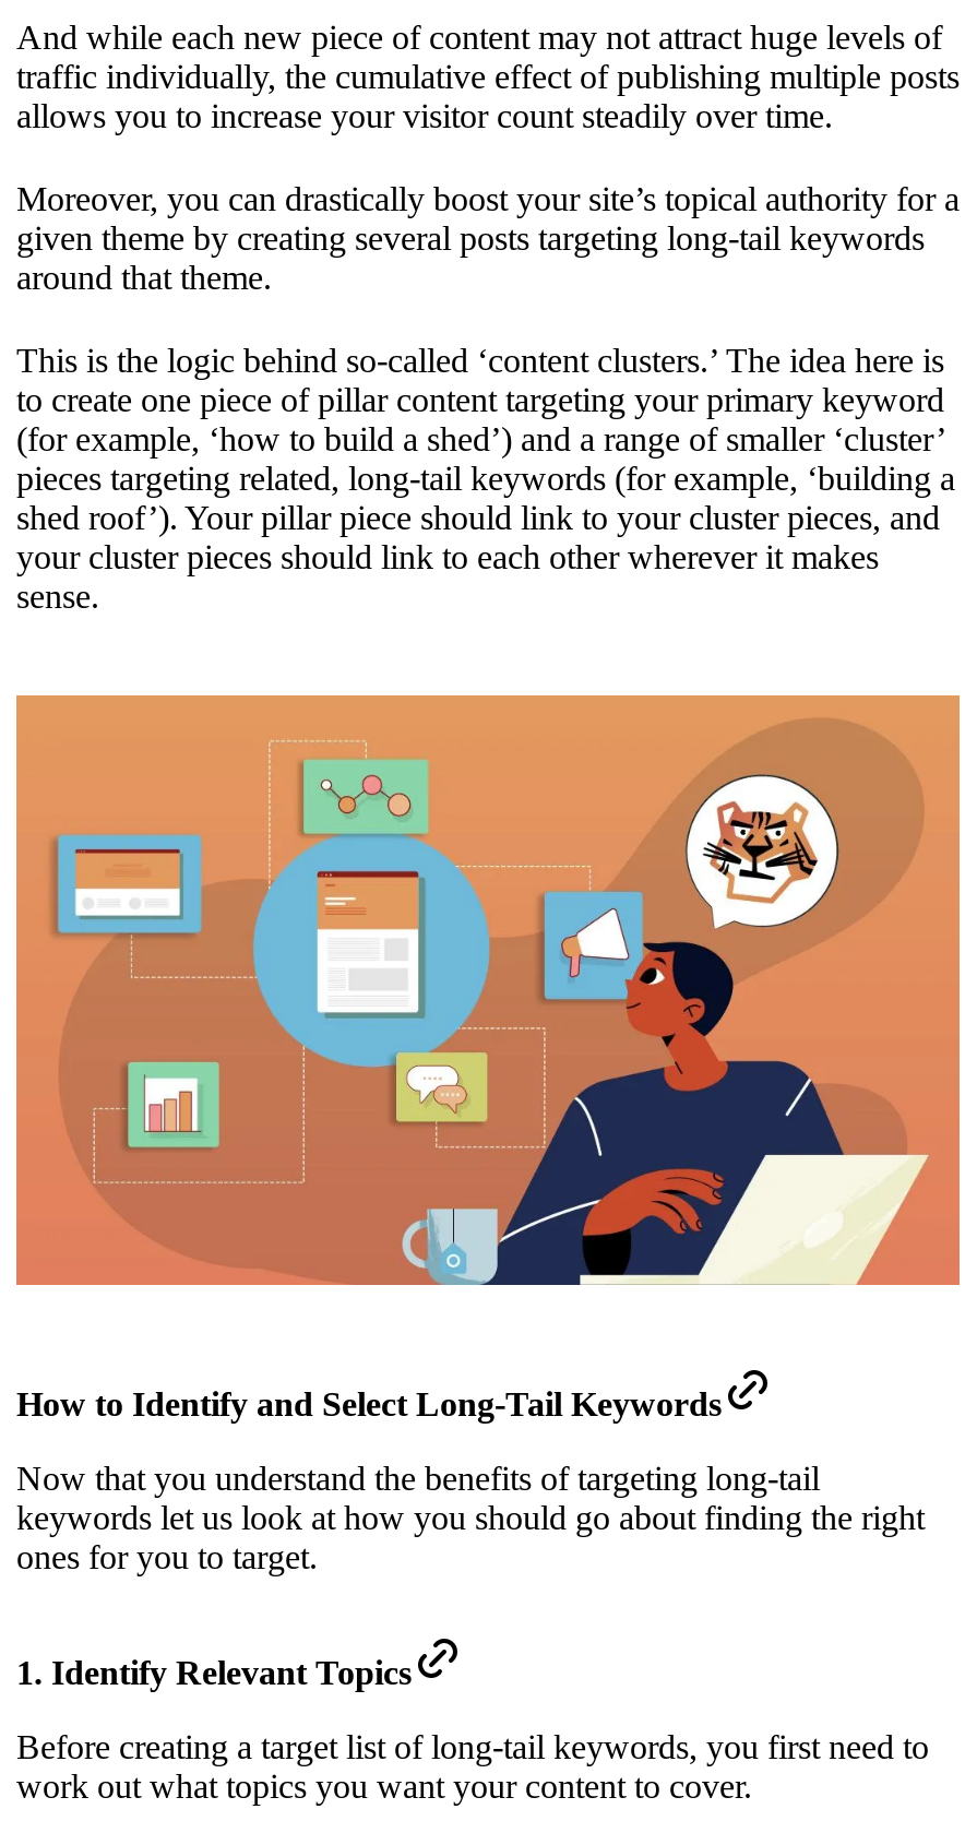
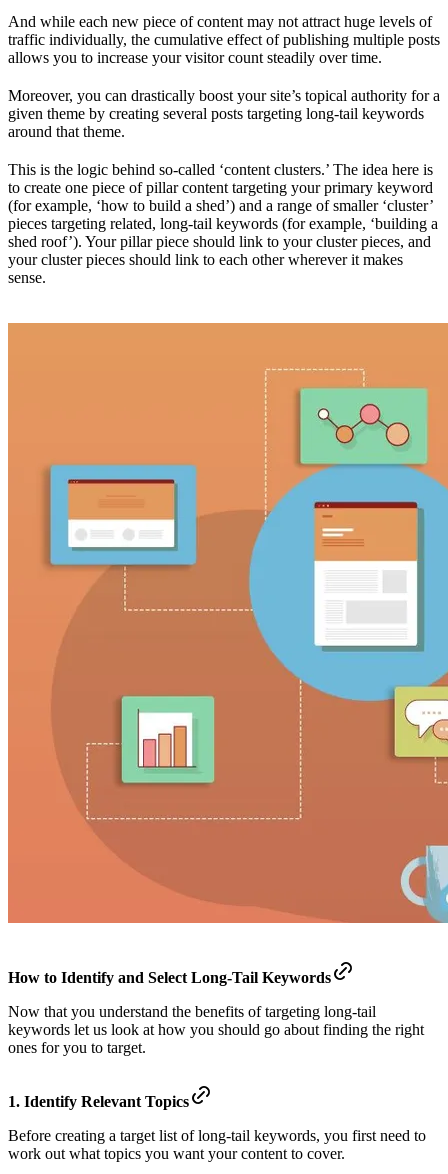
[23,694,970,1288] [image] -> [7,322,445,924] [image]

